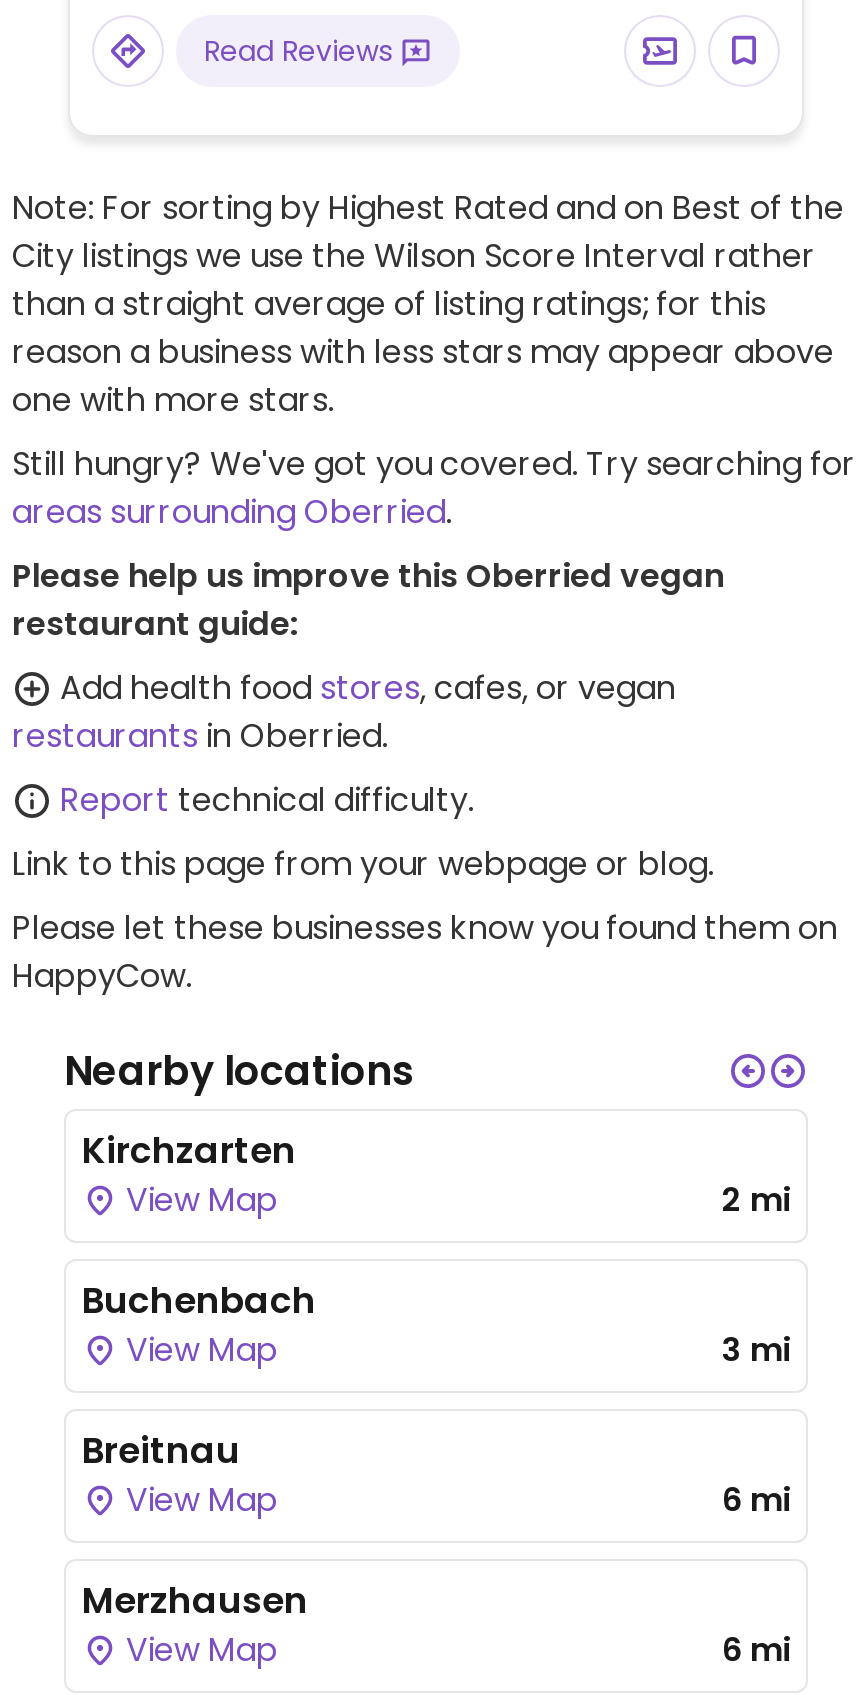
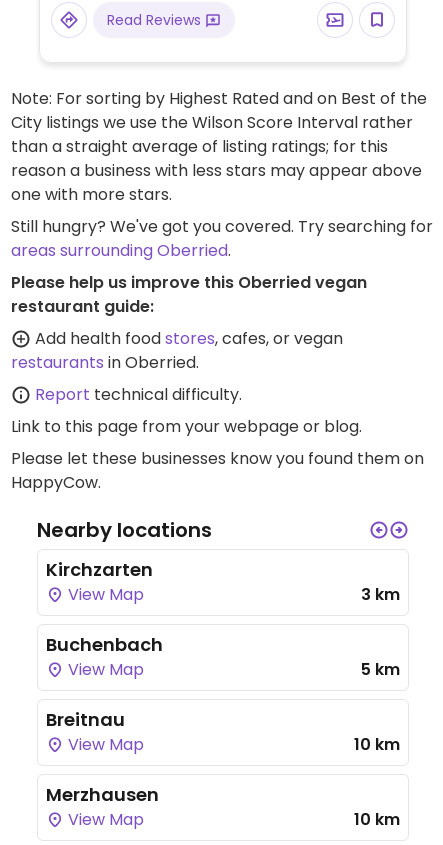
[722,1177,790,1223] 2 mi -> [361,583,400,606] 3 km
[722,1327,790,1373] 3 mi -> [361,658,400,681] 5 km
[722,1477,790,1523] 6 mi -> [354,733,400,756] 10 km
[722,1627,790,1673] 6 mi -> [354,808,400,831] 10 km

